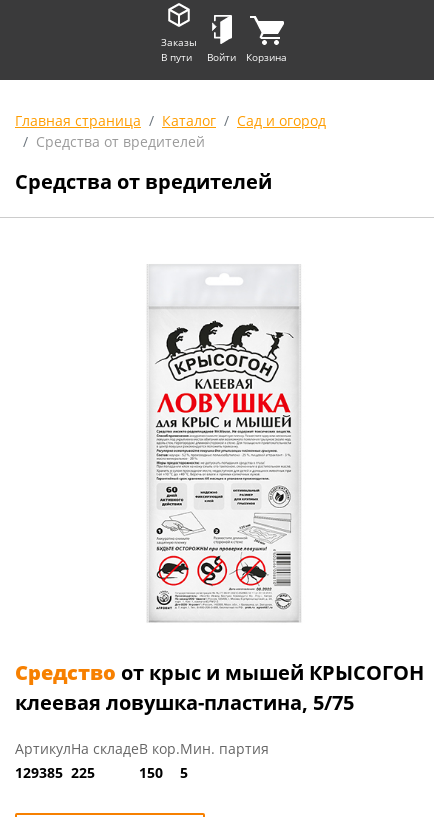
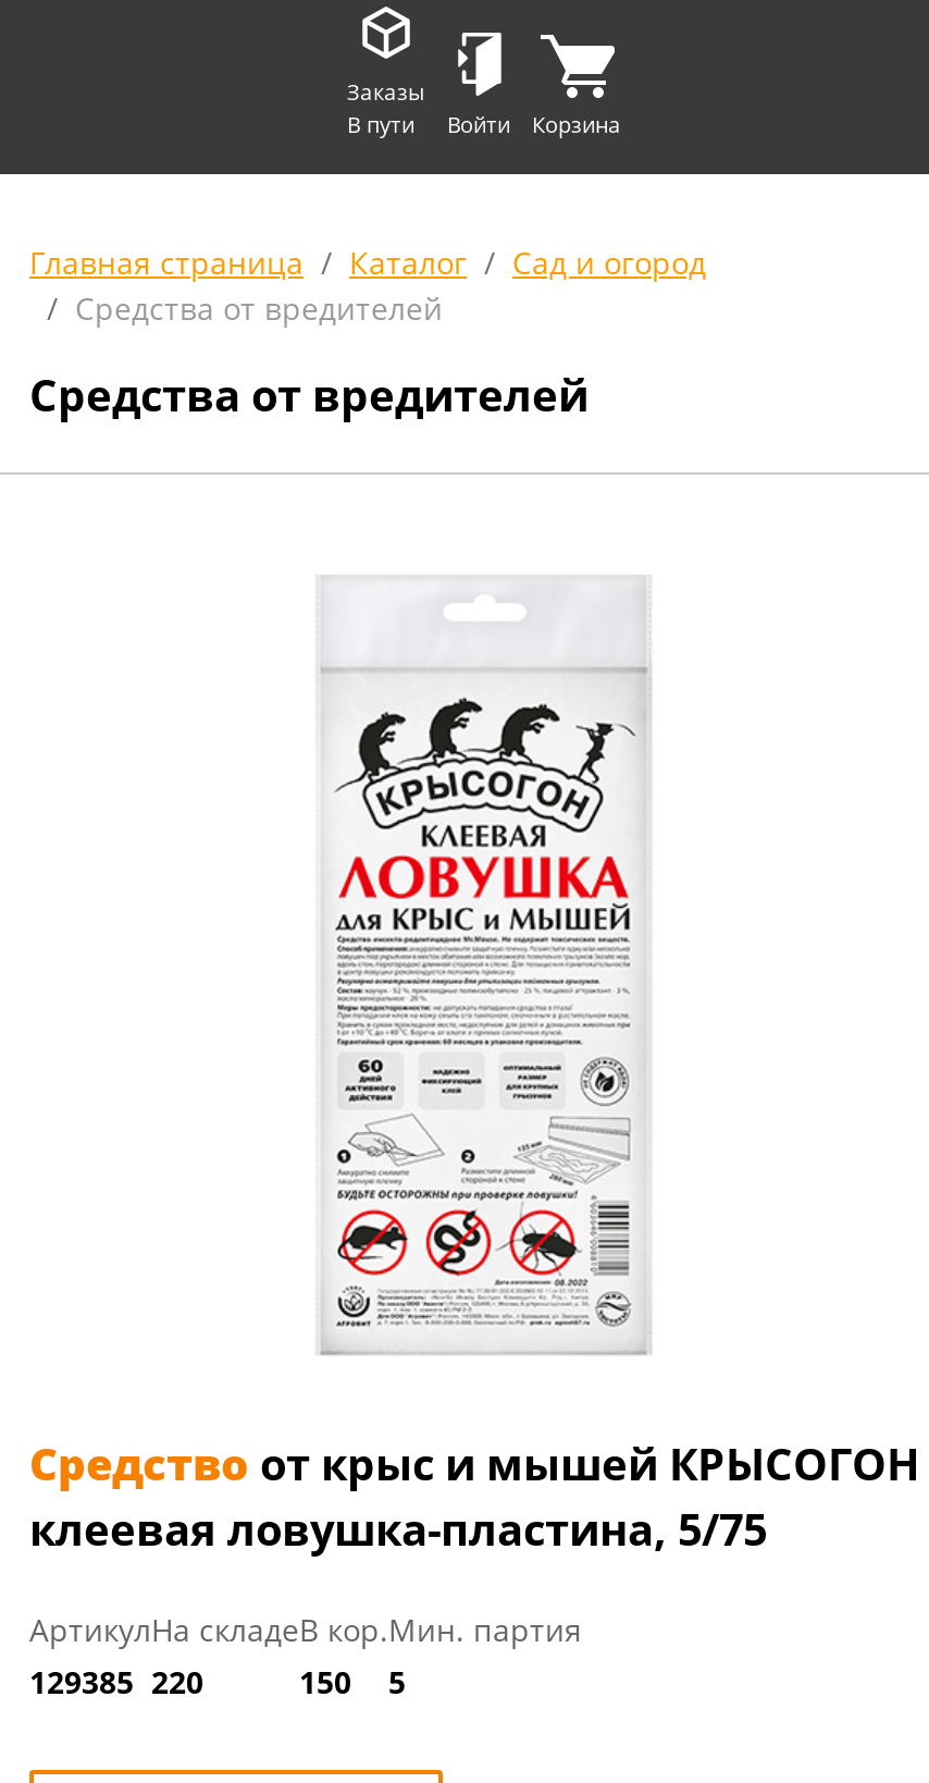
[15,763,95,782] 129385 225 -> [29,1661,203,1702] 129385 220

